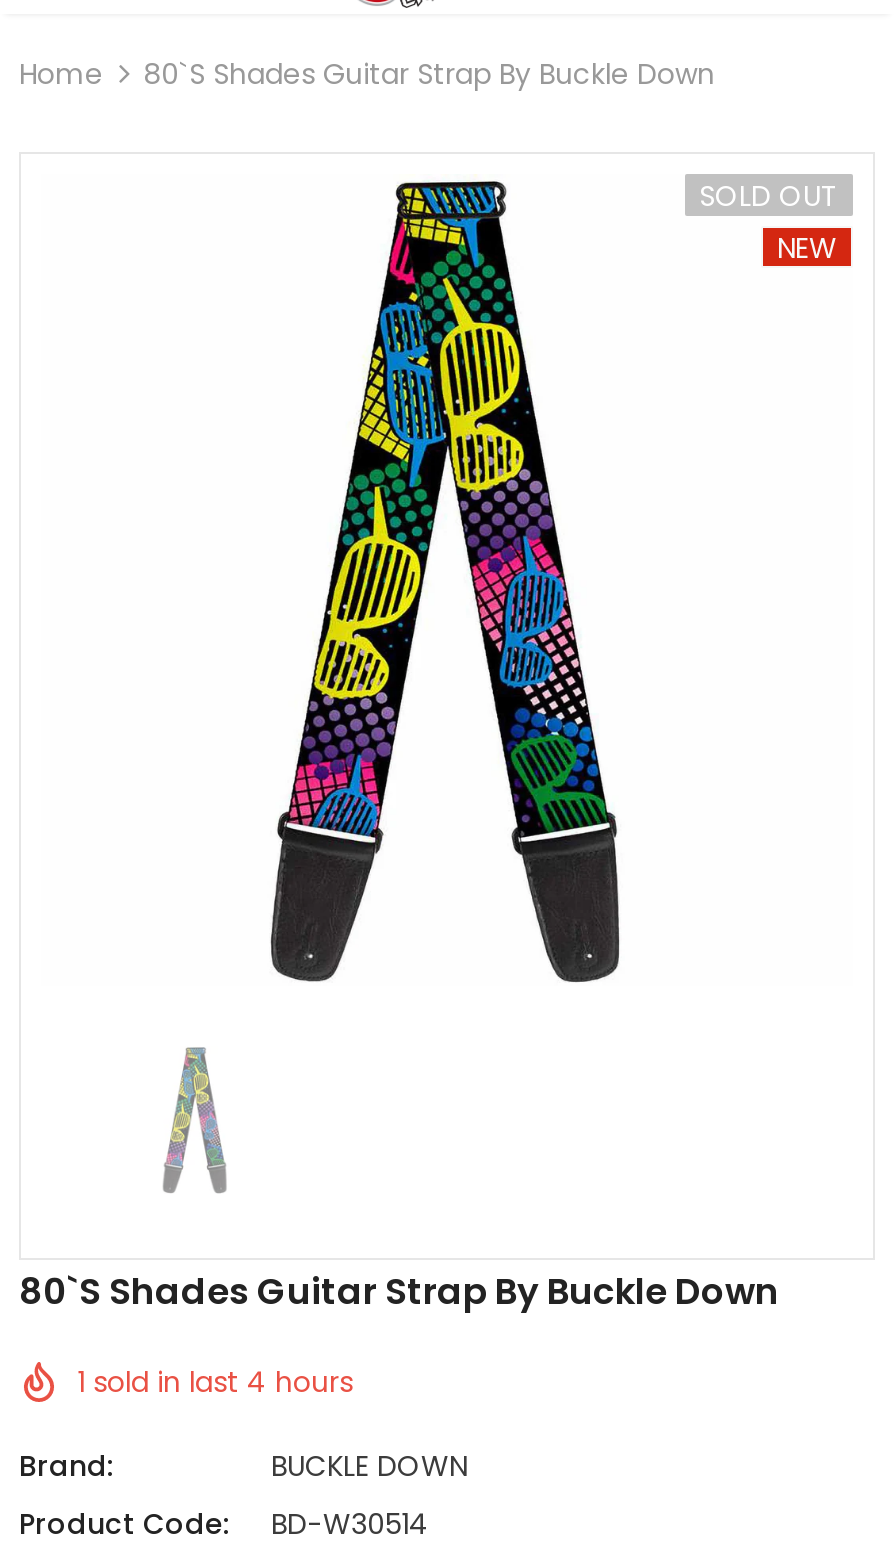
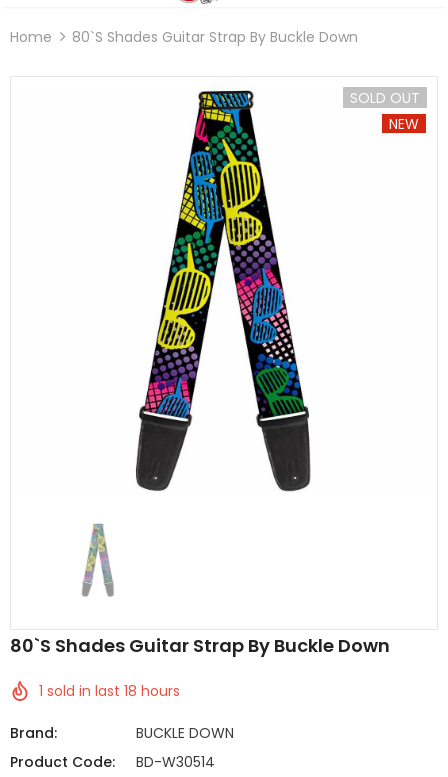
[77,1362,353,1402] 1 sold in last 4 hours -> [39,681,180,701] 1 sold in last 18 hours

